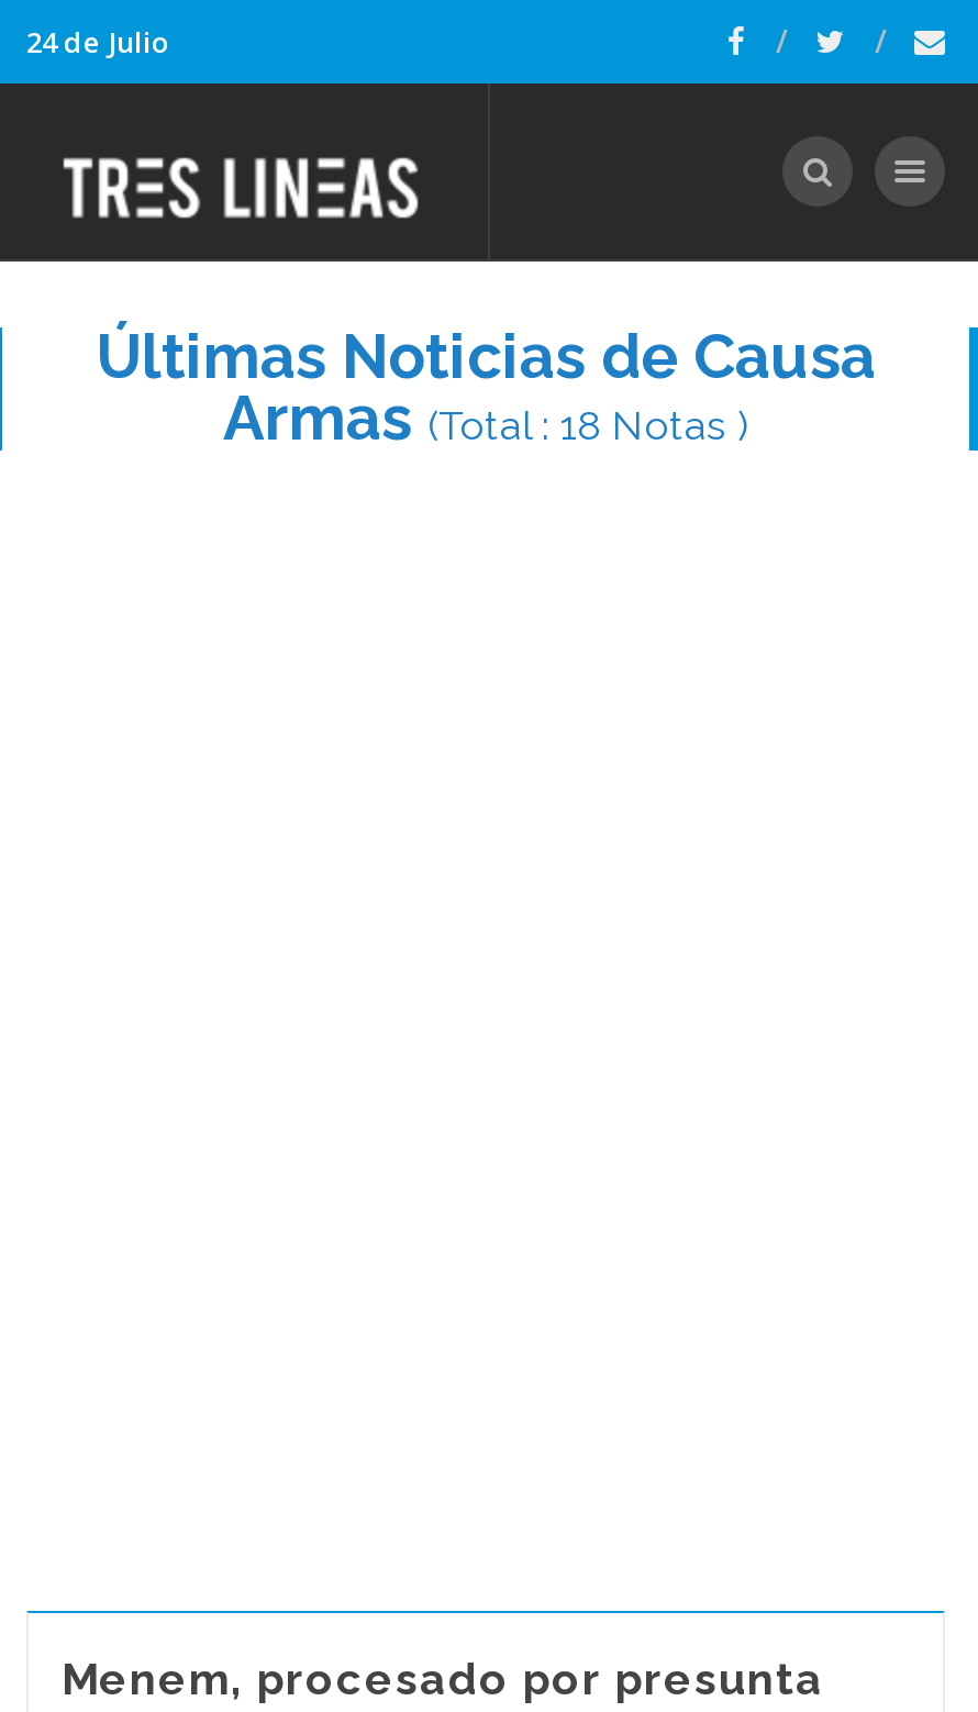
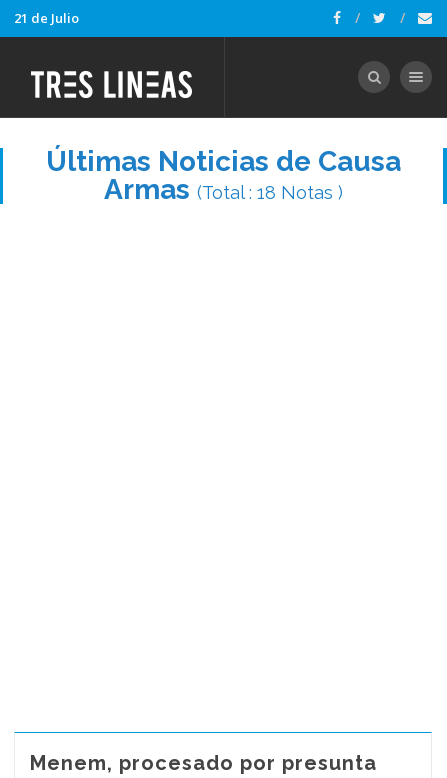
[26,22,169,62] 24 de Julio -> [14,9,79,27] 21 de Julio

